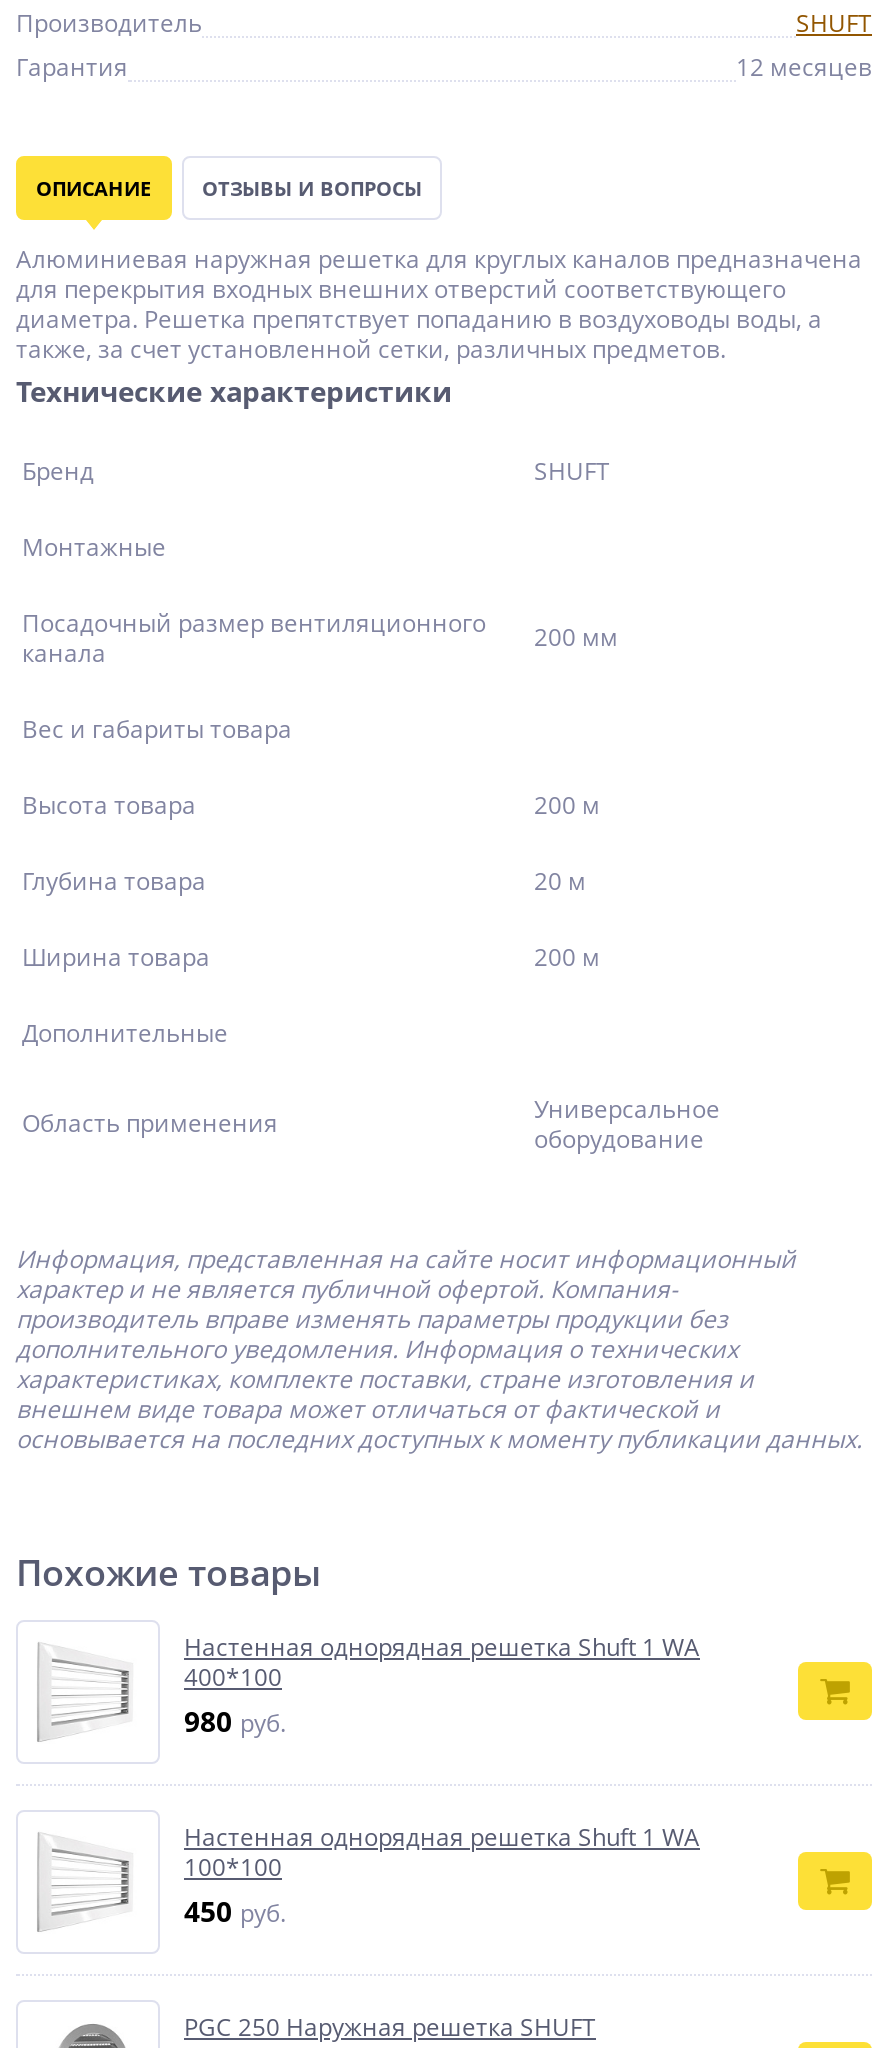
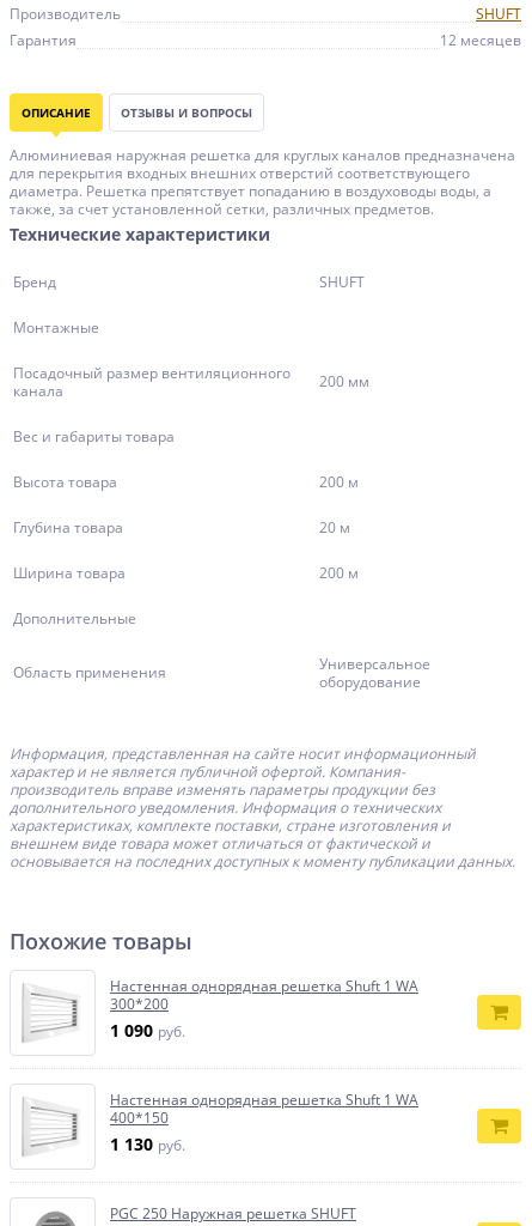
[184,1660,282,1694] 400*100 -> [110,994,169,1014] 300*200
[184,1702,286,1740] 980 руб. -> [110,1019,185,1042] 1 090 руб.
[184,1850,282,1884] 100*100 -> [110,1107,169,1128] 400*150
[184,1892,286,1930] 450 руб. -> [110,1133,185,1155] 1 130 руб.

